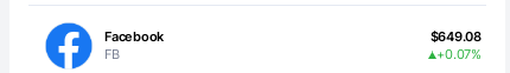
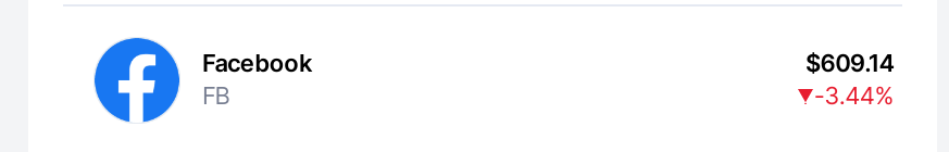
[430,29,482,45] $649.08 -> [806,48,894,79] $609.14
[437,46,482,63] +0.07% -> [814,81,894,111] -3.44%

